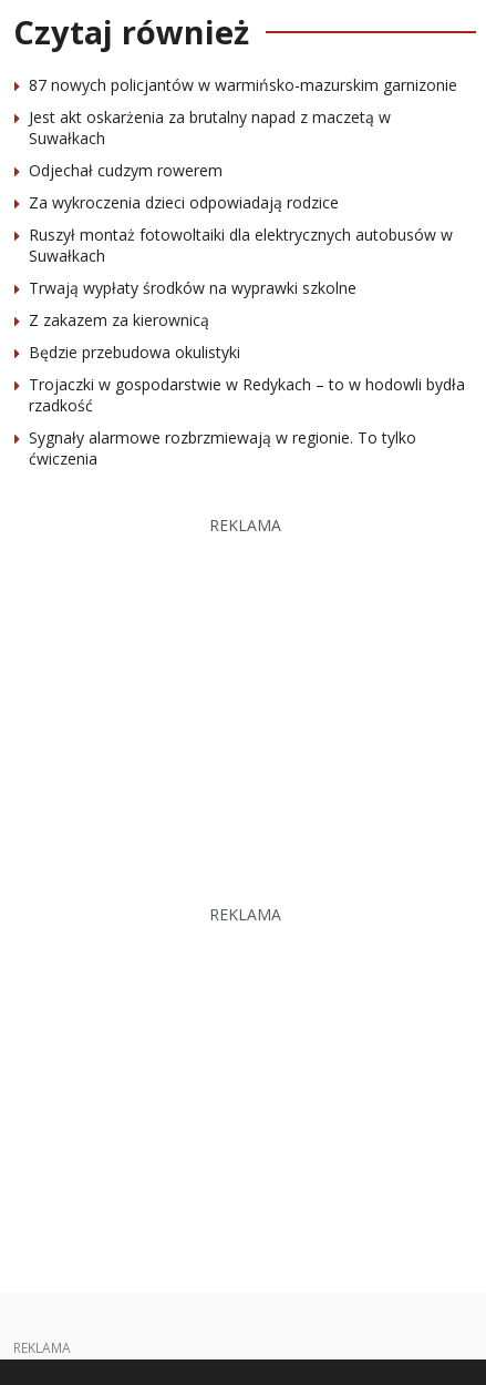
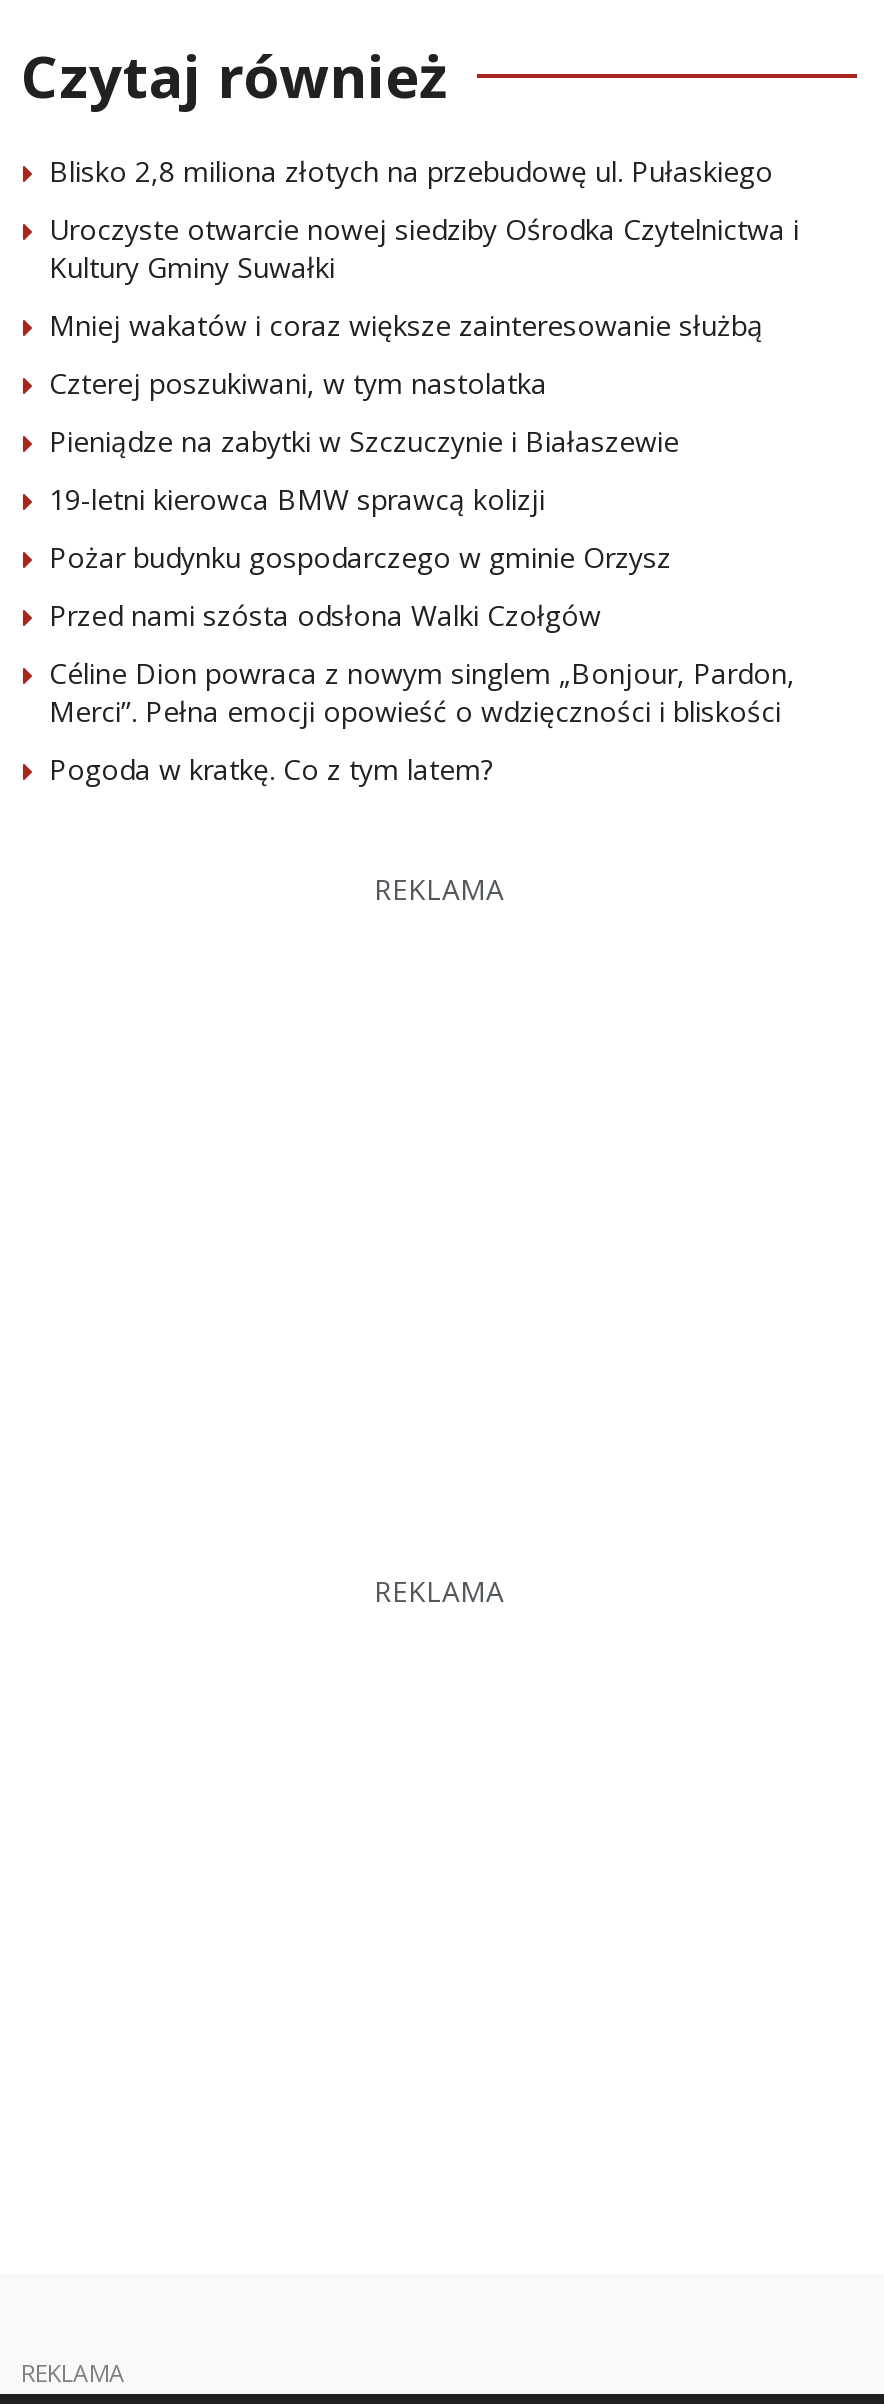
[29,74,457,95] 87 nowych policjantów w warmińsko-mazurskim garnizonie -> [49,152,773,190] Blisko 2,8 miliona złotych na przebudowę ul. Pułaskiego
[29,106,391,148] Jest akt oskarżenia za brutalny napad z maczetą w | Suwałkach -> [49,210,799,286] Uroczyste otwarcie nowej siedziby Ośrodka Czytelnictwa i | Kultury Gminy Suwałki
[29,159,223,181] Odjechał cudzym rowerem -> [49,306,763,344] Mniej wakatów i coraz większe zainteresowanie służbą
[29,192,339,213] Za wykroczenia dzieci odpowiadają rodzice -> [49,364,547,402] Czterej poszukiwani, w tym nastolatka
[29,224,453,266] Ruszył montaż fotowoltaiki dla elektrycznych autobusów w | Suwałkach -> [49,422,679,460] Pieniądze na zabytki w Szczuczynie i Białaszewie
[29,277,356,298] Trwają wypłaty środków na wyprawki szkolne -> [49,480,545,518] 19-letni kierowca BMW sprawcą kolizji
[29,309,209,330] Z zakazem za kierownicą -> [49,538,671,576] Pożar budynku gospodarczego w gminie Orzysz
[29,341,240,362] Będzie przebudowa okulistyki -> [49,596,601,634] Przed nami szósta odsłona Walki Czołgów
[29,373,465,416] Trojaczki w gospodarstwie w Redykach – to w hodowli bydła | rzadkość -> [49,654,795,730] Céline Dion powraca z nowym singlem „Bonjour, Pardon, | Merci”. Pełna emocji opowieść o wdzięczności i bliskości
[29,427,416,469] Sygnały alarmowe rozbrzmiewają w regionie. To tylko | ćwiczenia -> [49,750,493,788] Pogoda w kratkę. Co z tym latem?

